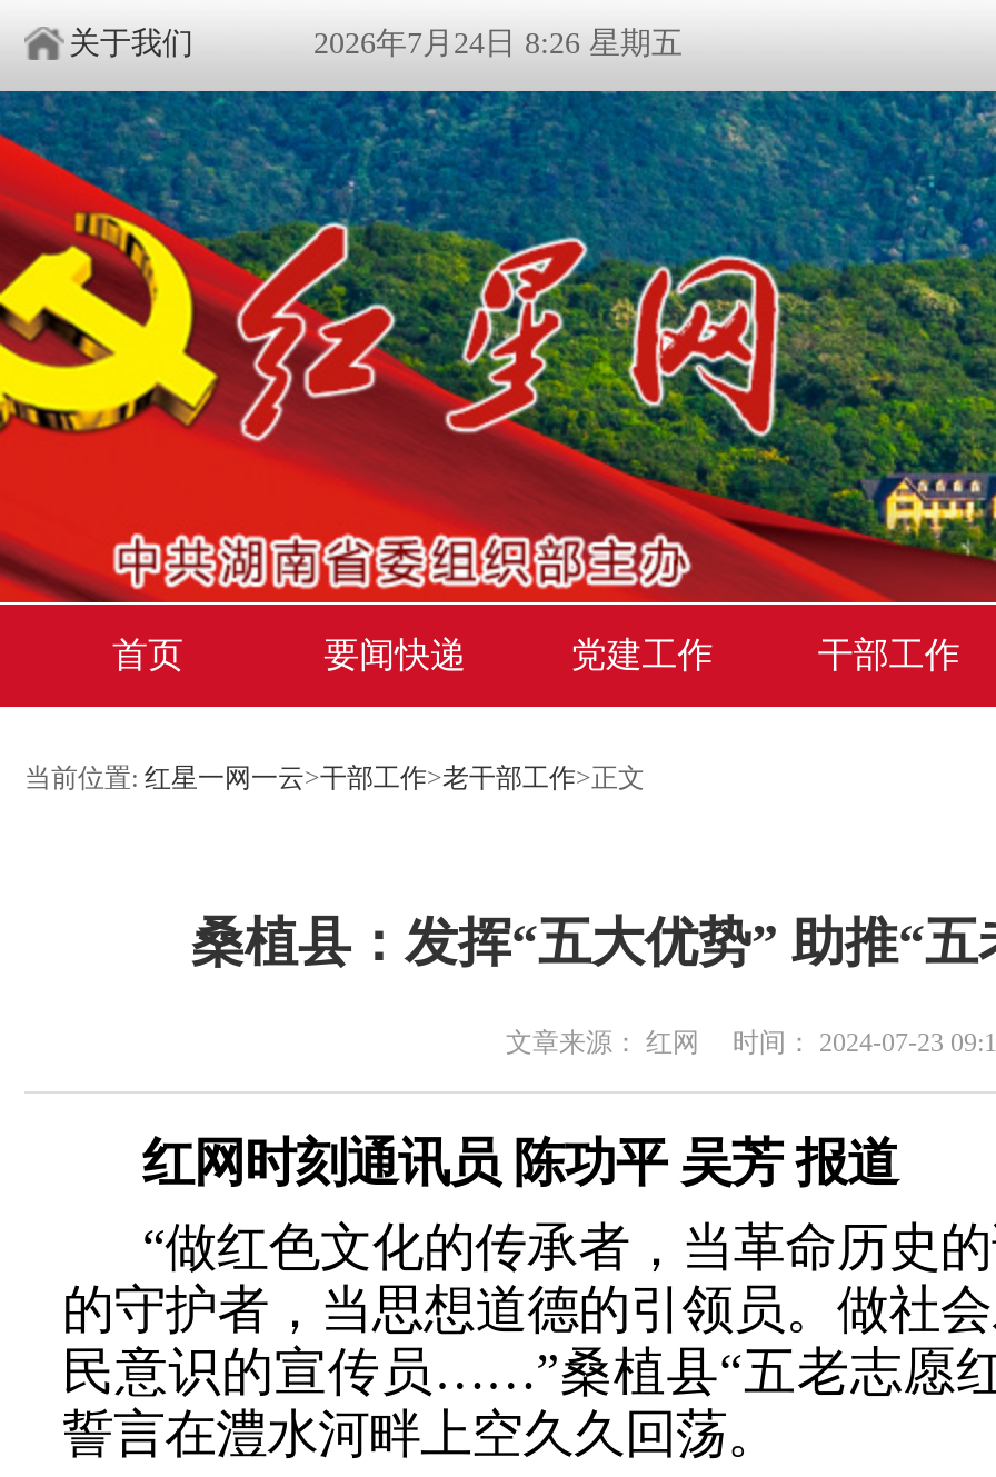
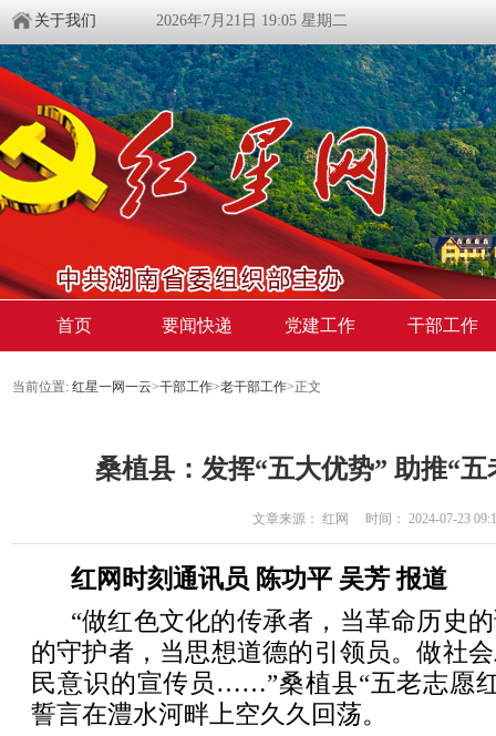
[313,27,683,60] 2026年7月24日 8:26 星期五 -> [156,12,348,29] 2026年7月21日 19:05 星期二

